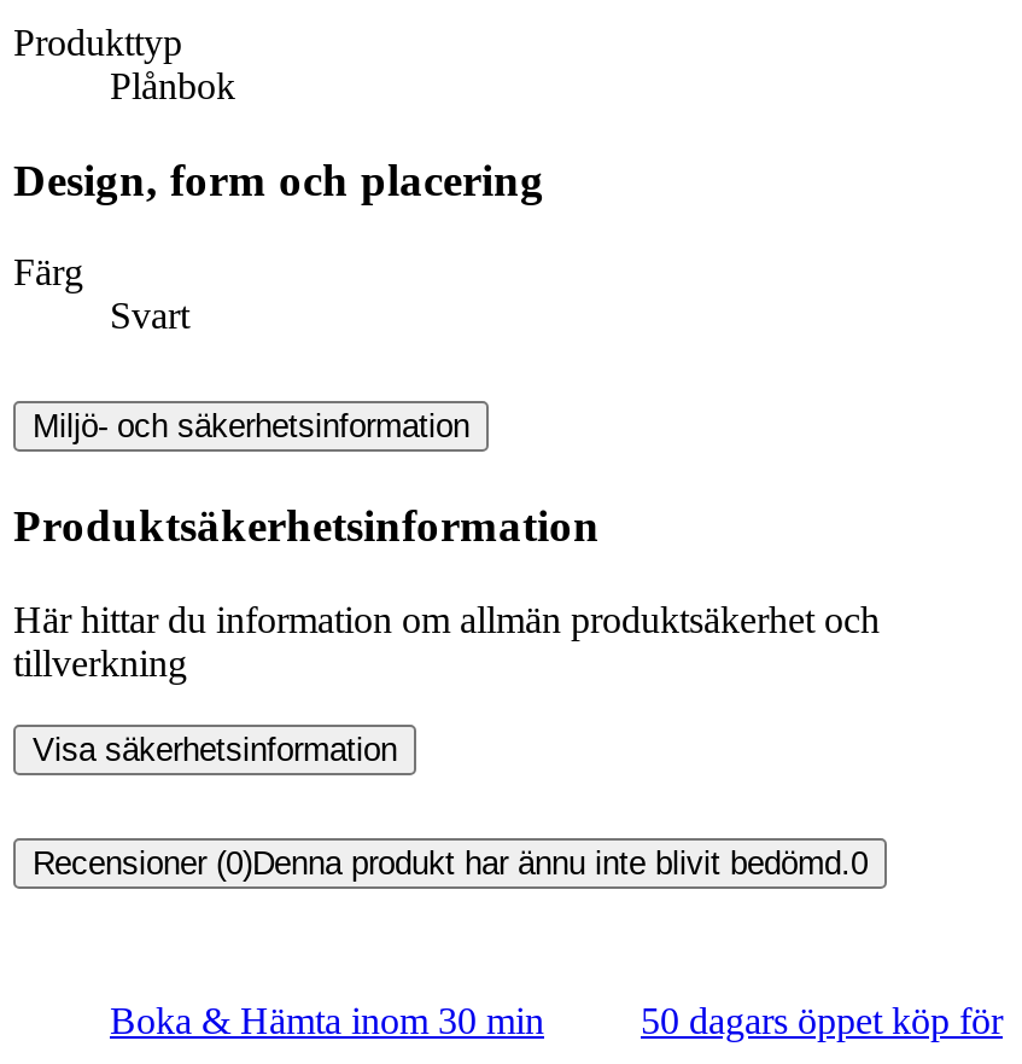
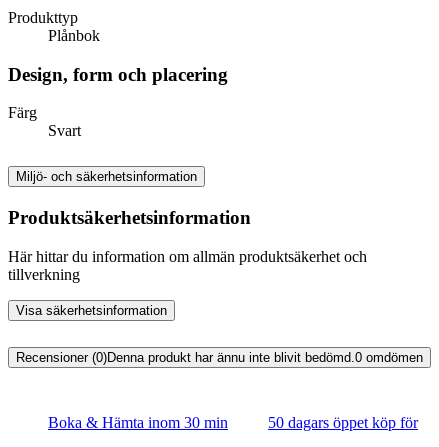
[33,845,868,881] Recensioner (0)Denna produkt har ännu inte blivit bedömd.0 -> [16,350,423,365] Recensioner (0)Denna produkt har ännu inte blivit bedömd.0 omdömen

